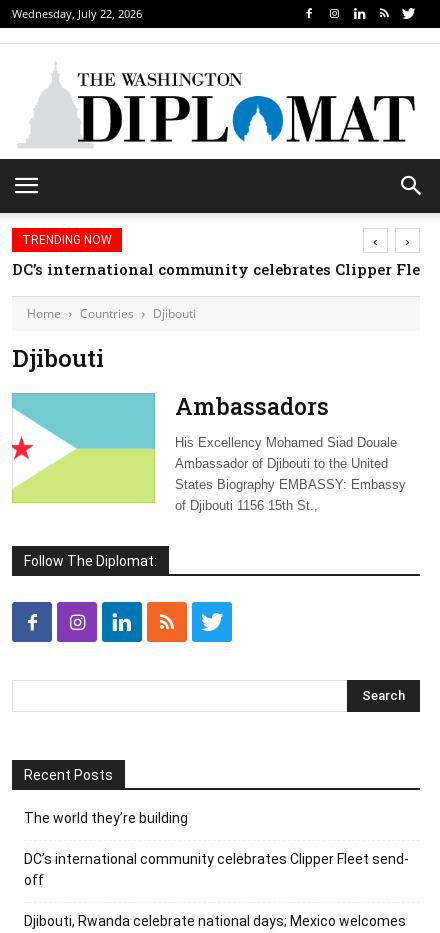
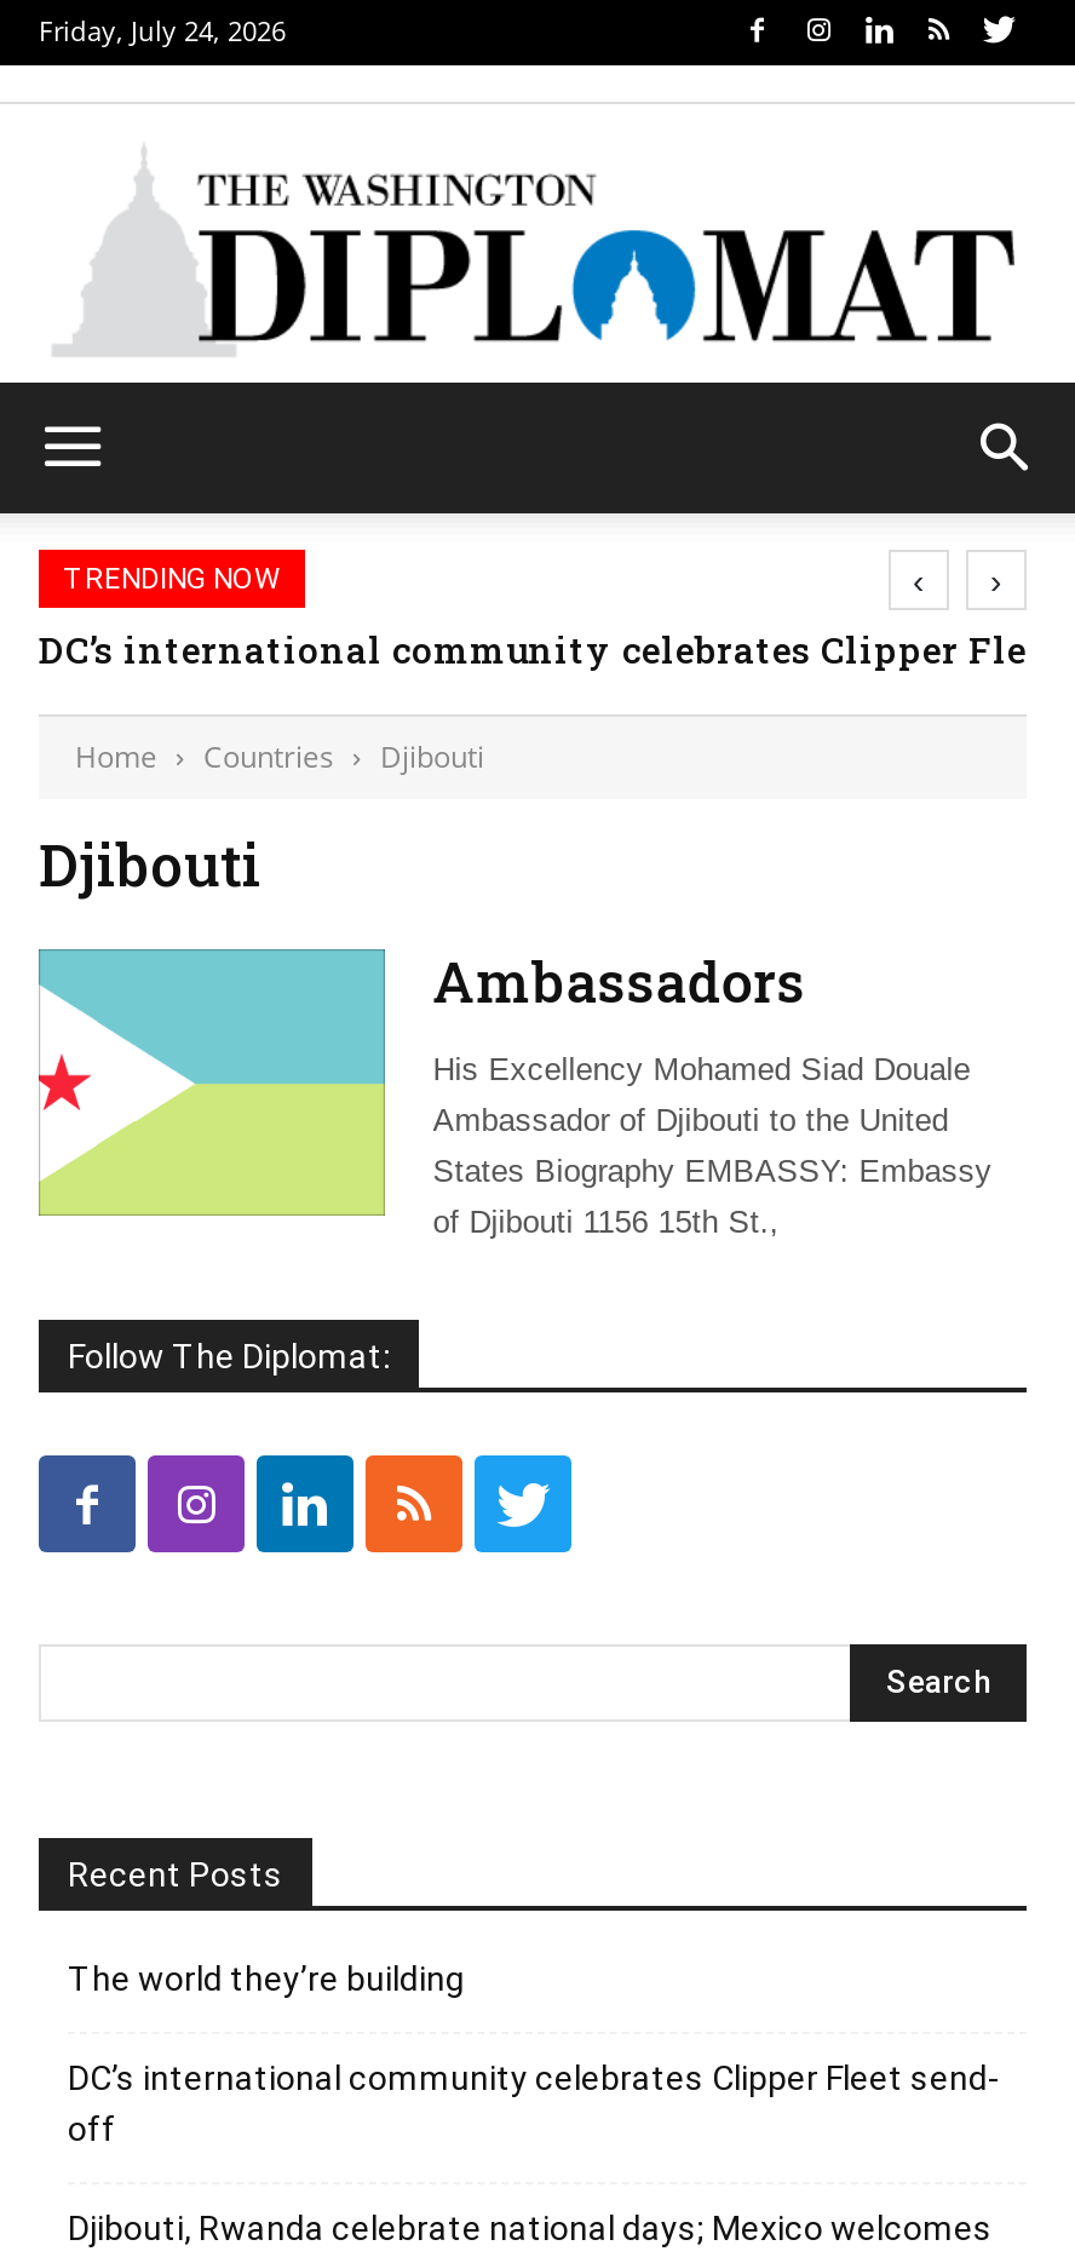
[12,6,142,21] Wednesday, July 22, 2026 -> [39,12,286,48] Friday, July 24, 2026

